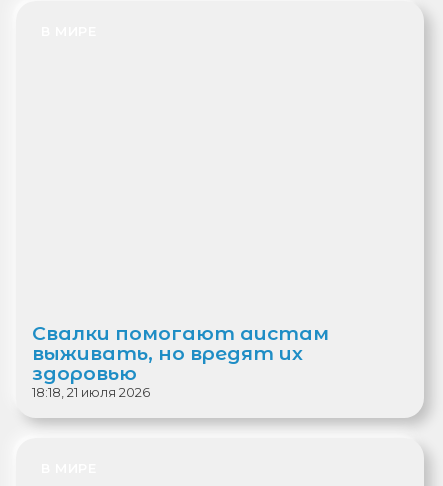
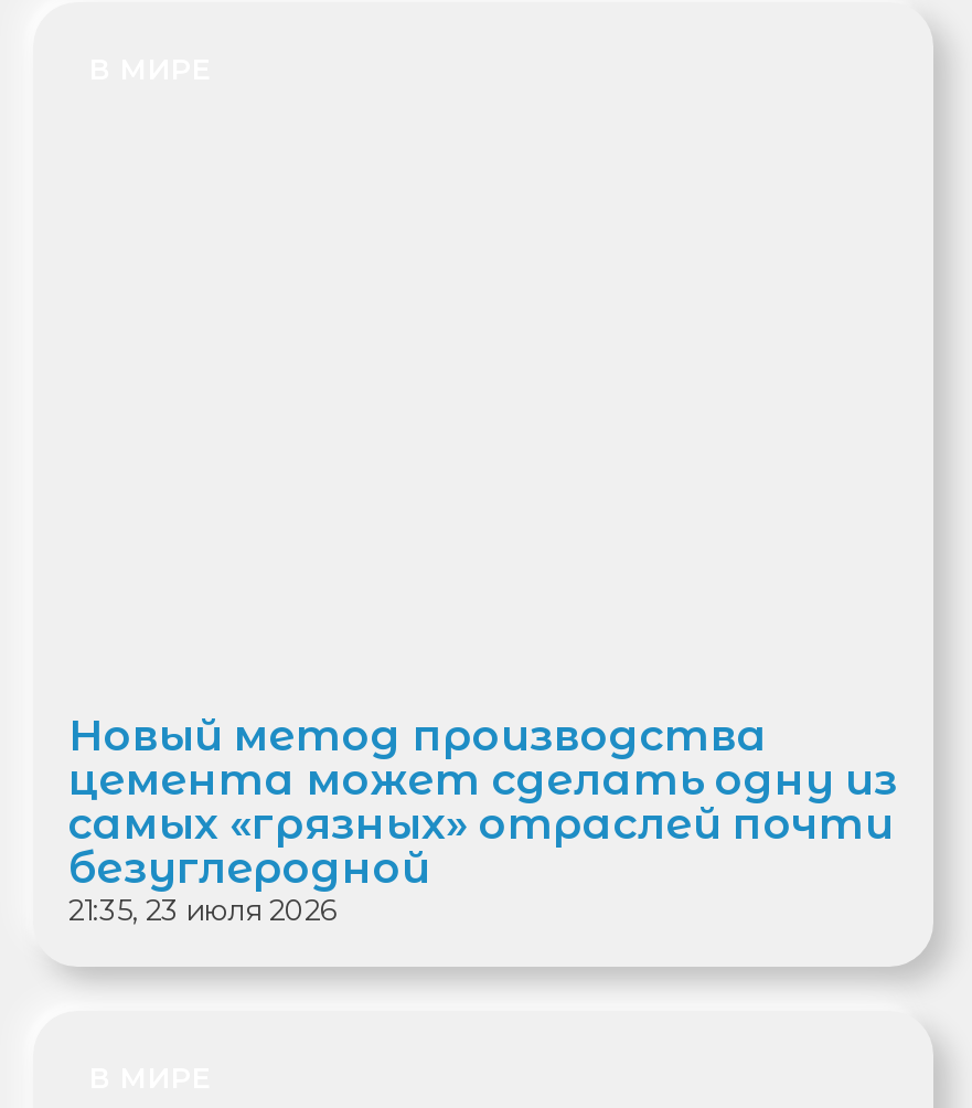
[32,321,329,400] Свалки помогают аистам | выживать, но вредят их | здоровью | 18:18, 21 июля 2026 -> [68,709,898,927] Новый метод производства | цемента может сделать одну из | самых «грязных» отраслей почти | безуглеродной | 21:35, 23 июля 2026

